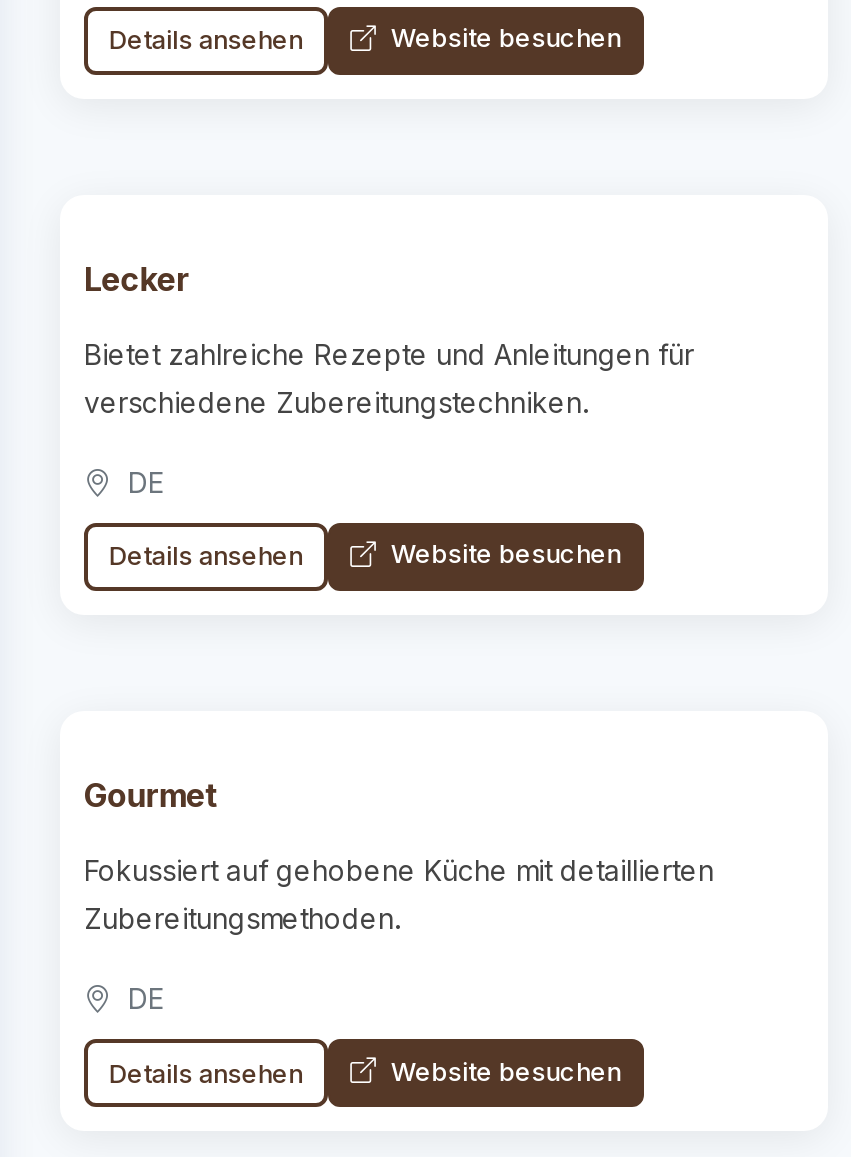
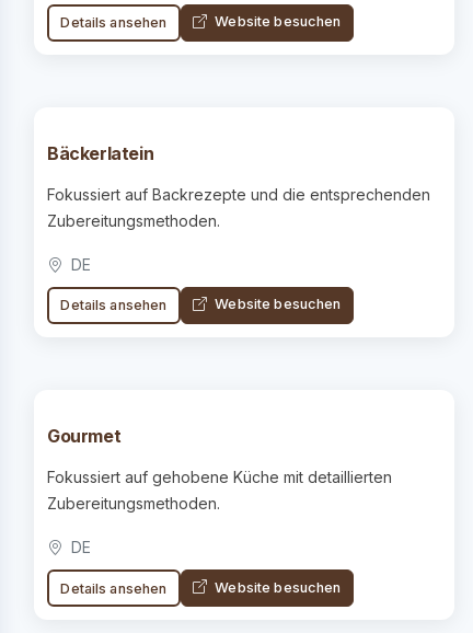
[84,259,189,299] Lecker -> [47,142,154,164] Bäckerlatein
[84,337,694,419] Bietet zahlreiche Rezepte und Anleitungen für | verschiedene Zubereitungstechniken. -> [47,185,430,230] Fokussiert auf Backrezepte und die entsprechenden | Zubereitungsmethoden.

